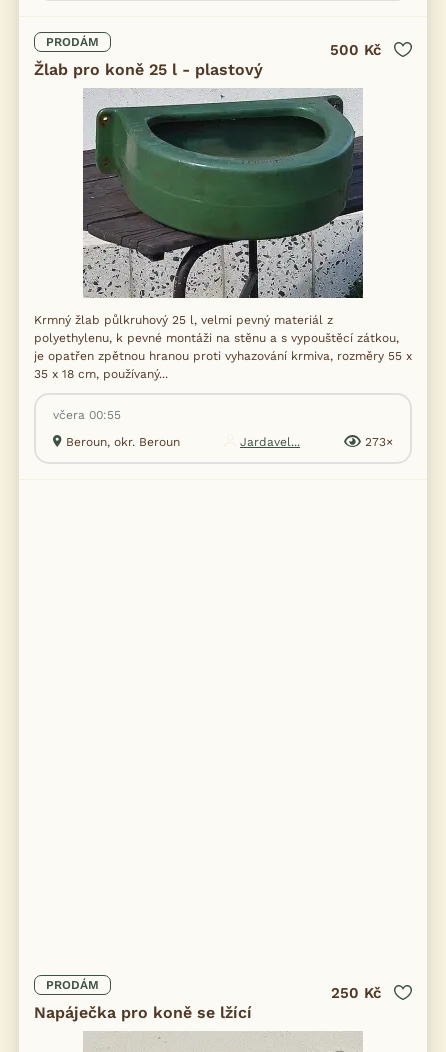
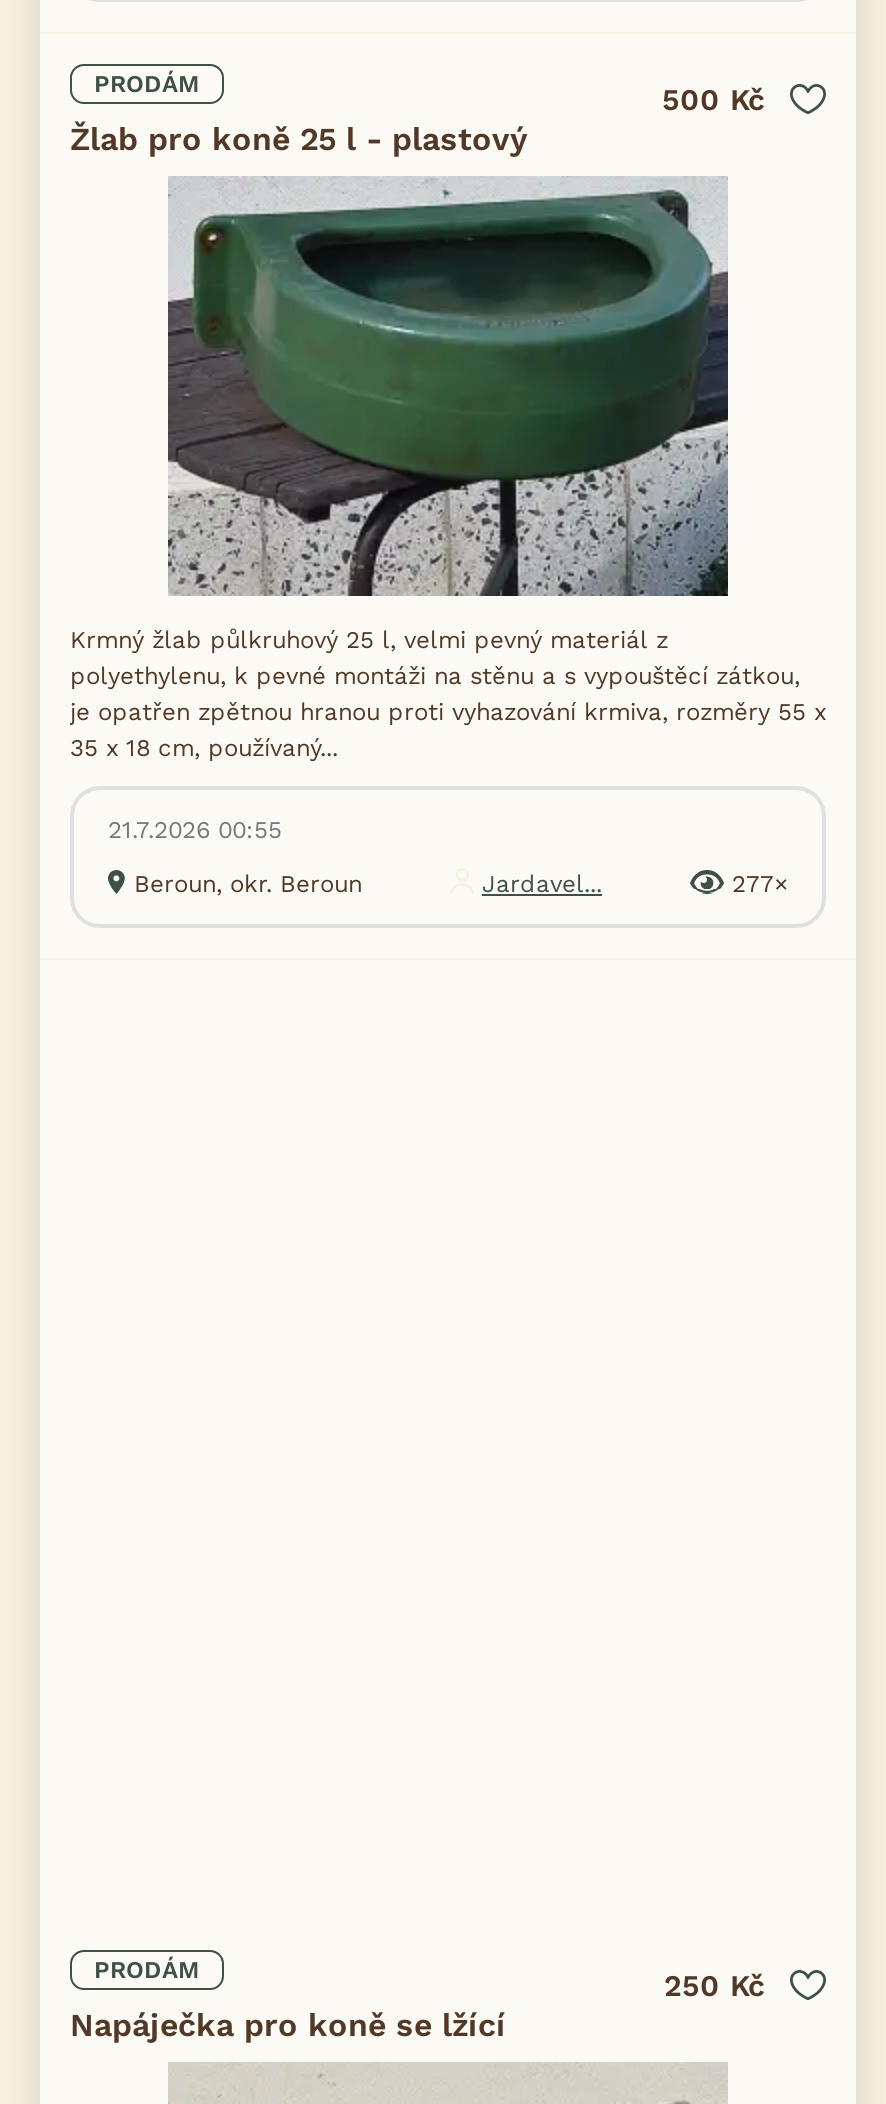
[53,408,121,422] včera 00:55 -> [108,816,282,844] 21.7.2026 00:55
[361,435,393,449] 273× -> [724,870,788,898] 277×

